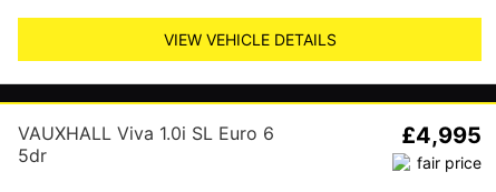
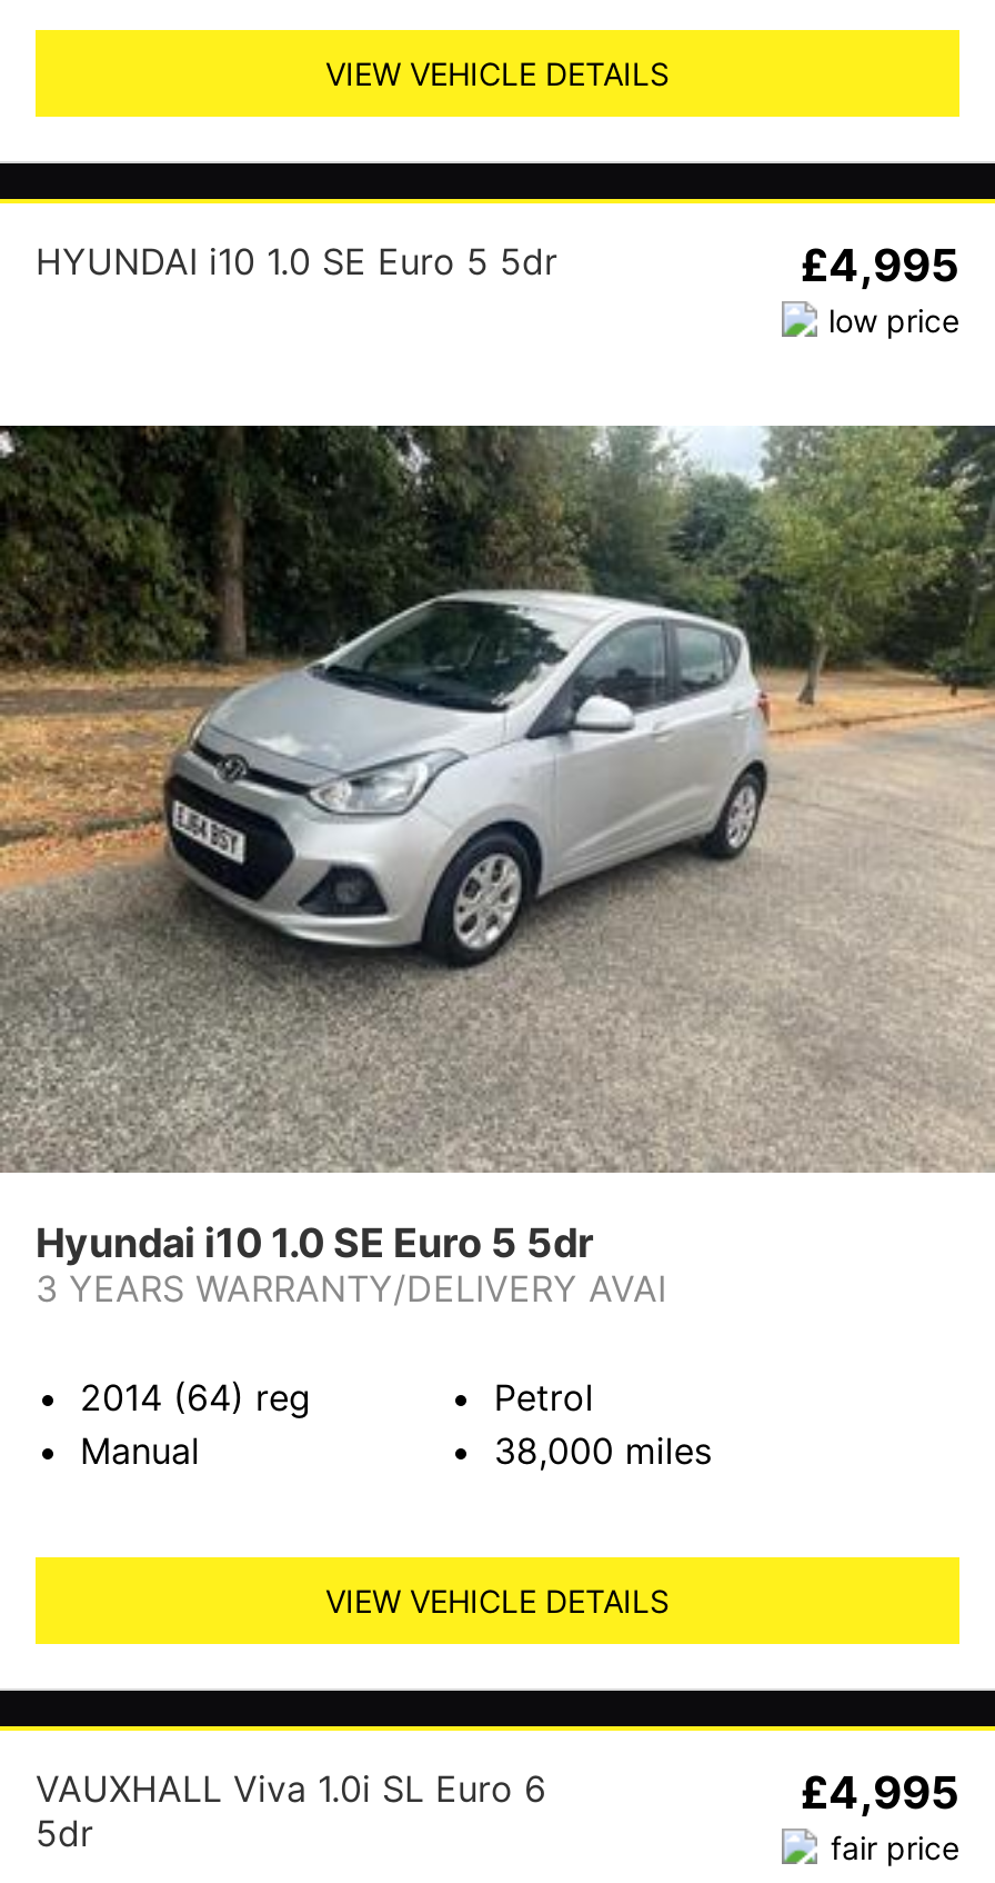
none -> [7,424,988,1618] [image] | Hyundai i10 1.0 SE Euro 5 5dr | 3 YEARS WARRANTY/DELIVERY AVAI | 2014 (64) reg | Petrol | Manual | 38,000 miles | VIEW VEHICLE DETAILS
none -> [36,239,959,293] HYUNDAI i10 1.0 SE Euro 5 5dr | £4,995

